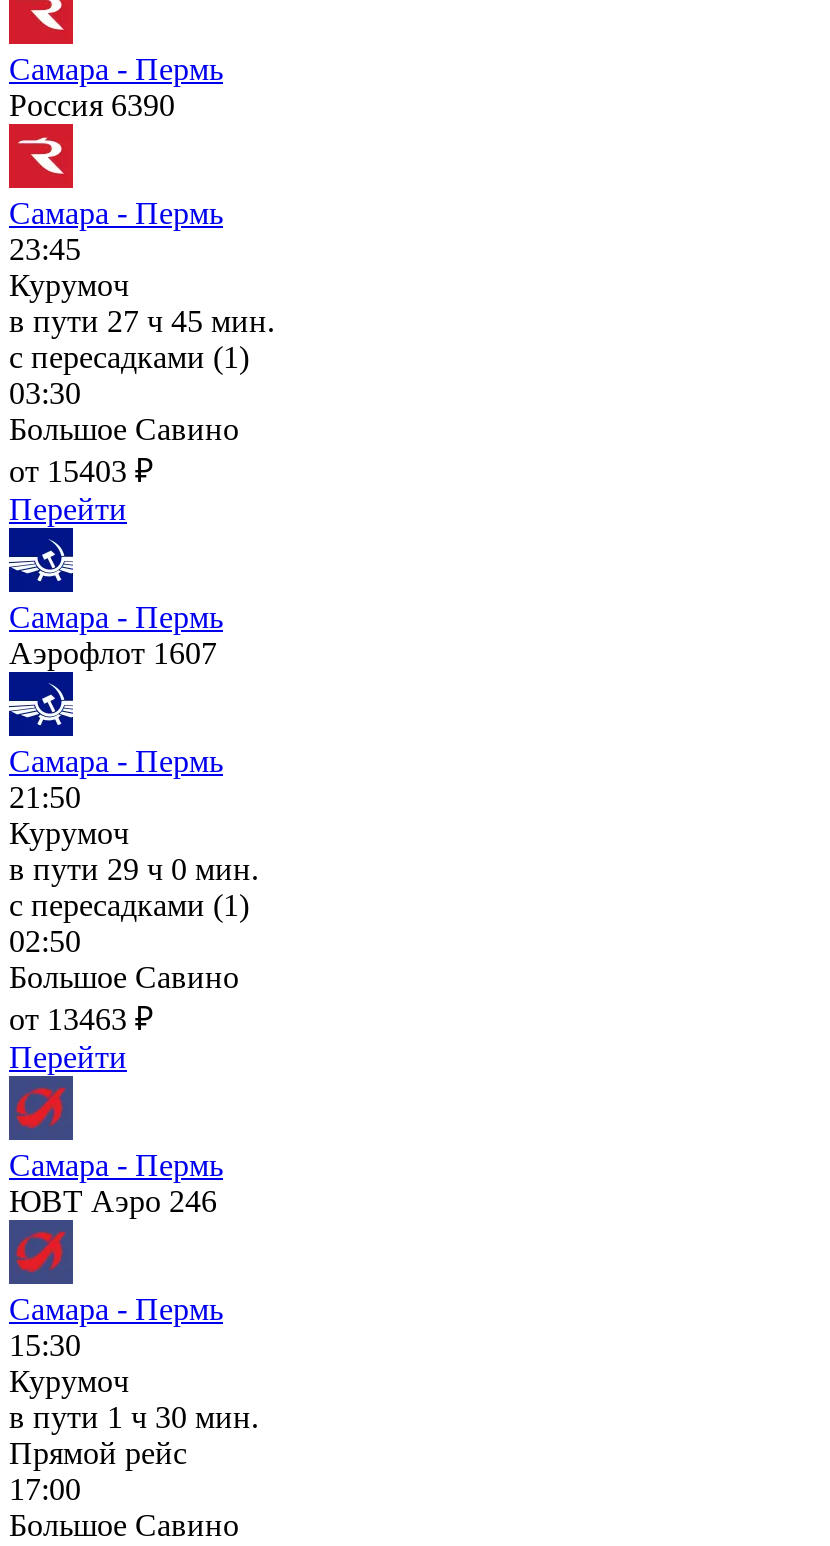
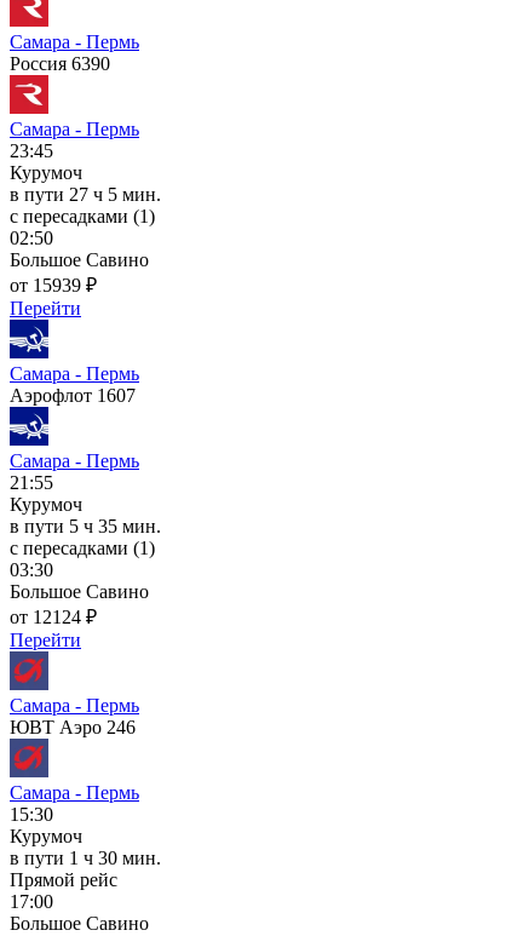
[9,304,275,338] в пути 27 ч 45 мин. -> [10,184,161,205] в пути 27 ч 5 мин.
[9,376,81,410] 03:30 -> [10,228,53,248] 02:50
[9,454,153,488] от 15403 ₽ -> [10,275,97,295] от 15939 ₽
[9,780,81,814] 21:50 -> [10,472,53,493] 21:55
[9,852,259,886] в пути 29 ч 0 мин. -> [10,516,161,536] в пути 5 ч 35 мин.
[9,924,81,958] 02:50 -> [10,559,53,580] 03:30
[9,1002,153,1036] от 13463 ₽ -> [10,607,97,627] от 12124 ₽

